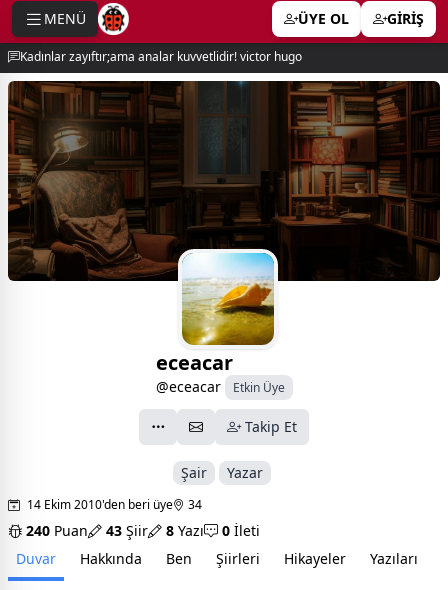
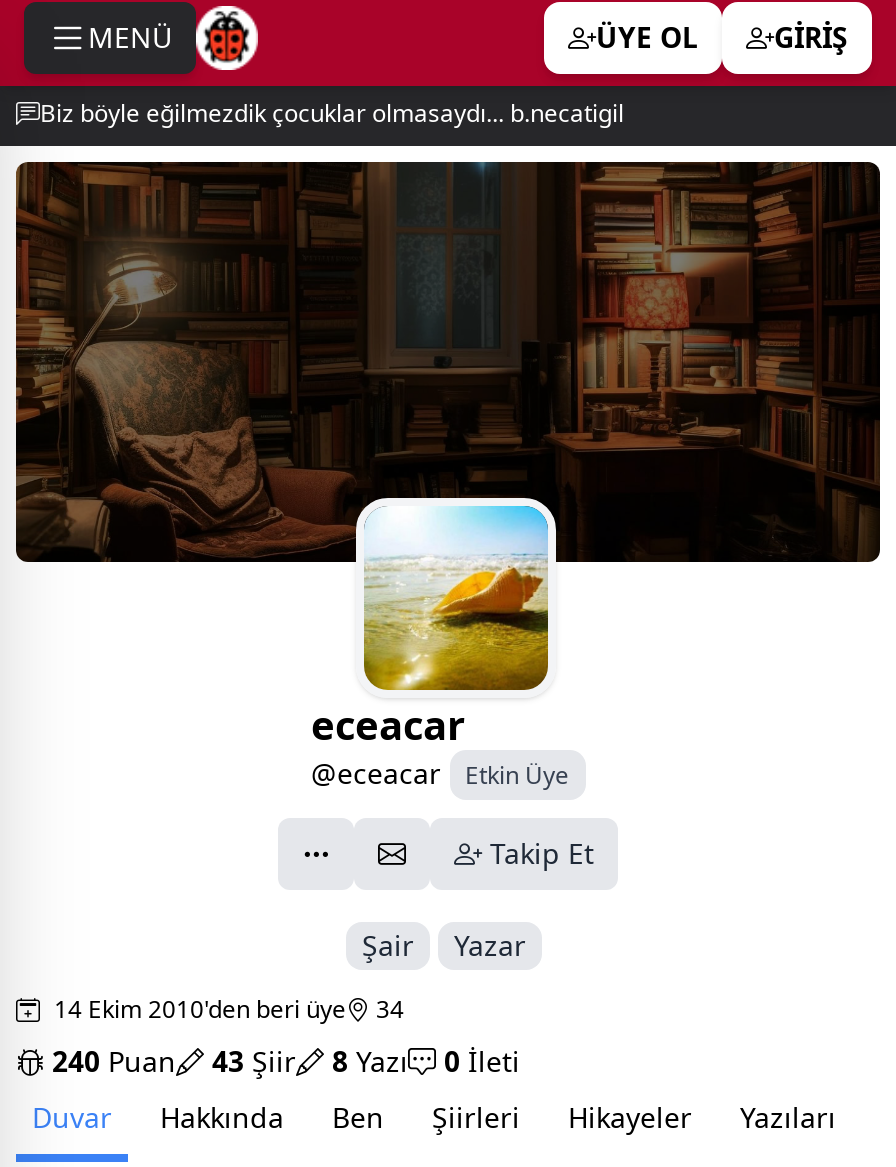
[20,48,302,65] Kadınlar zayıftır;ama analar kuvvetlidir! victor hugo -> [40,96,624,130] Biz böyle eğilmezdik çocuklar olmasaydı... b.necatigil

